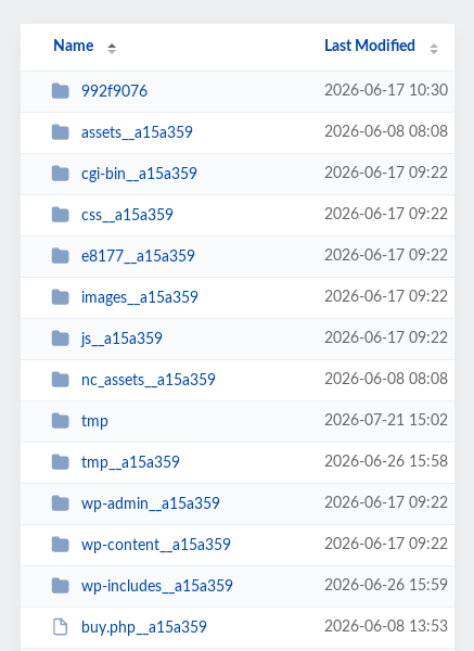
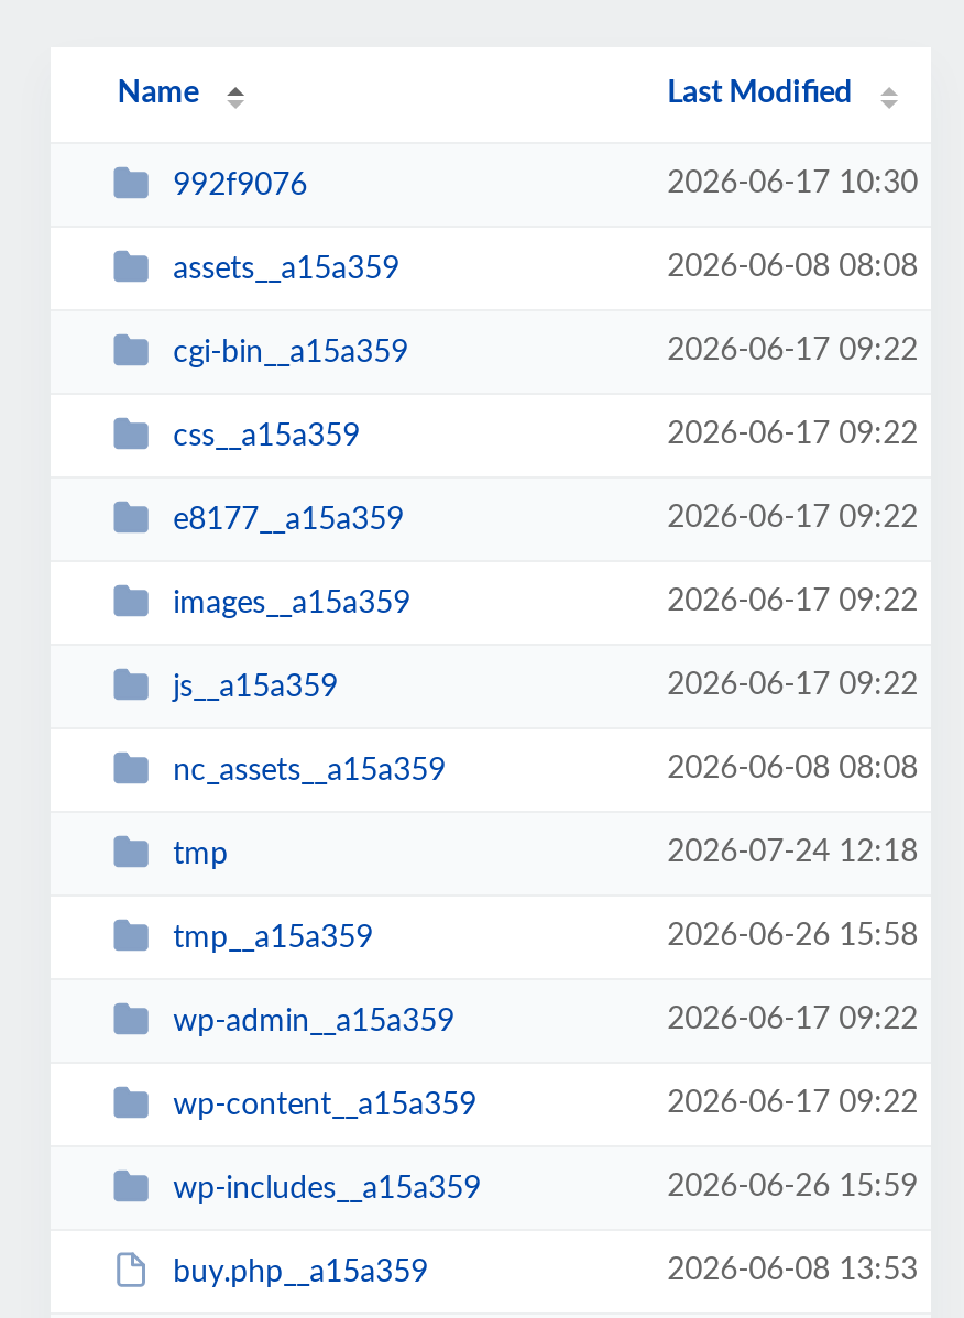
[324,413,448,429] 2026-07-21 15:02 -> [667,837,918,868] 2026-07-24 12:18

